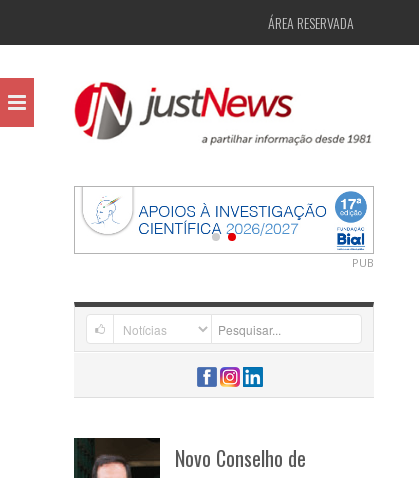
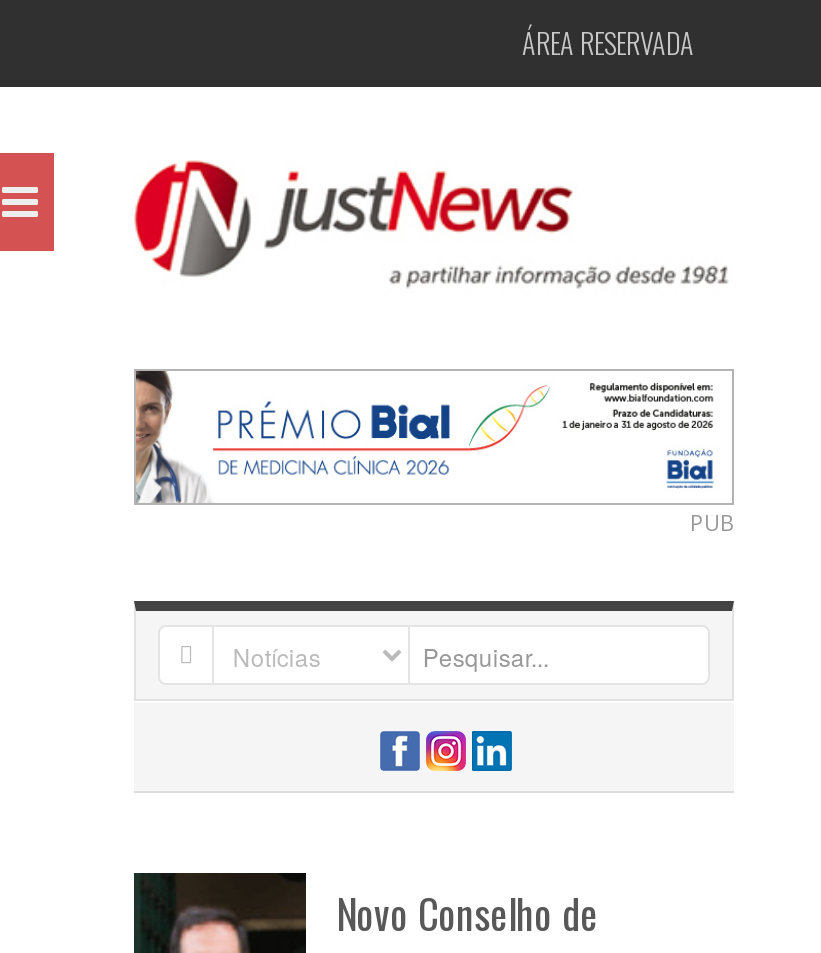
[75,187,368,253] [image] -> [134,369,720,505] [image]

